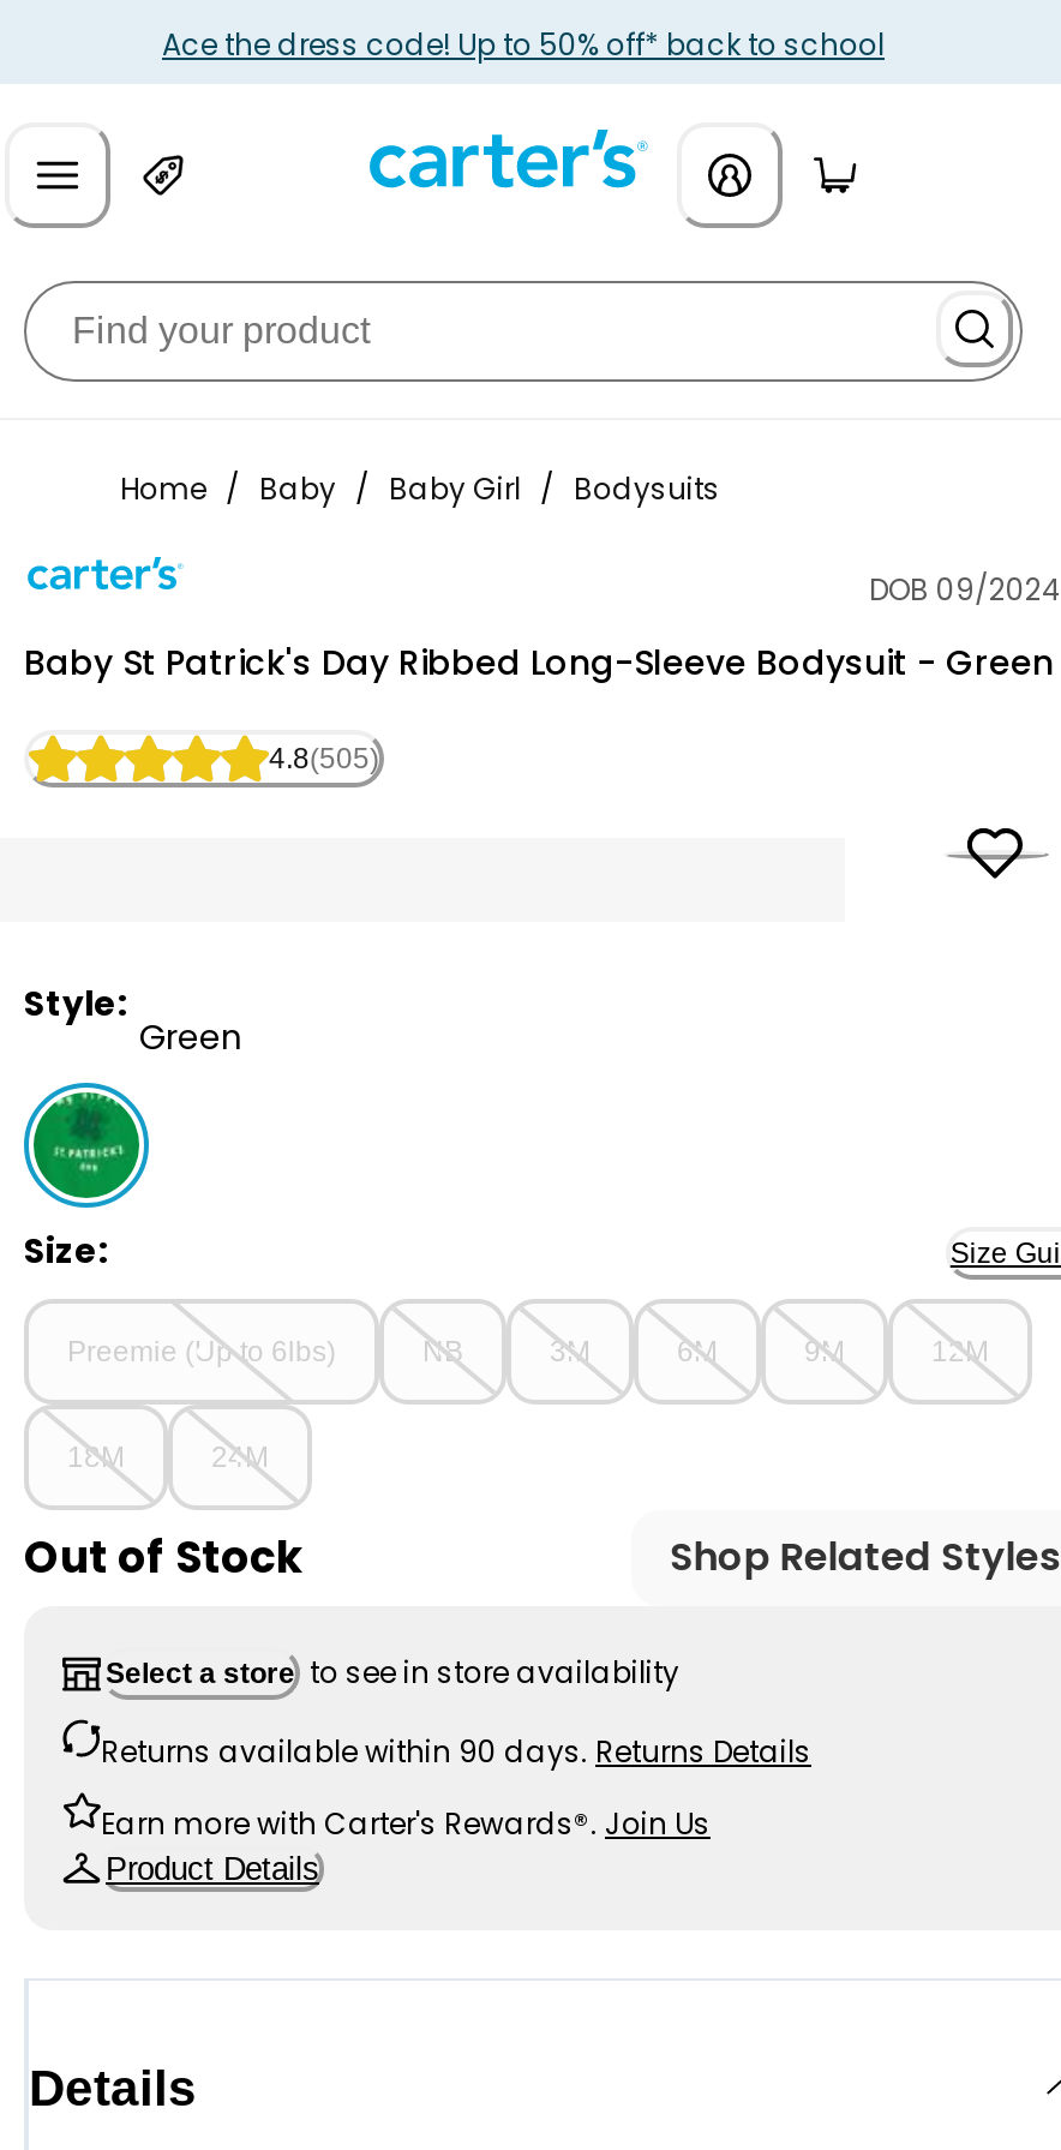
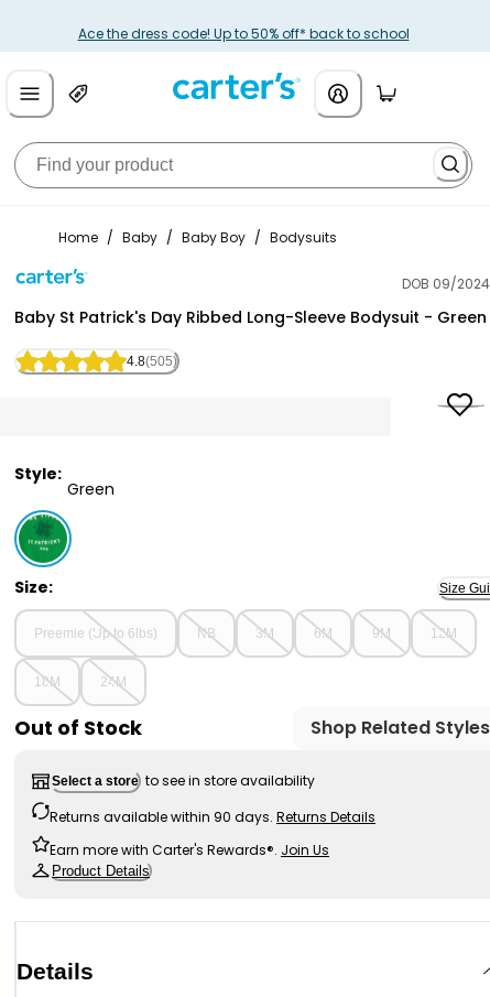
[120,468,720,509] Home / Baby / Baby Girl / Bodysuits -> [58,228,337,247] Home / Baby / Baby Boy / Bodysuits

